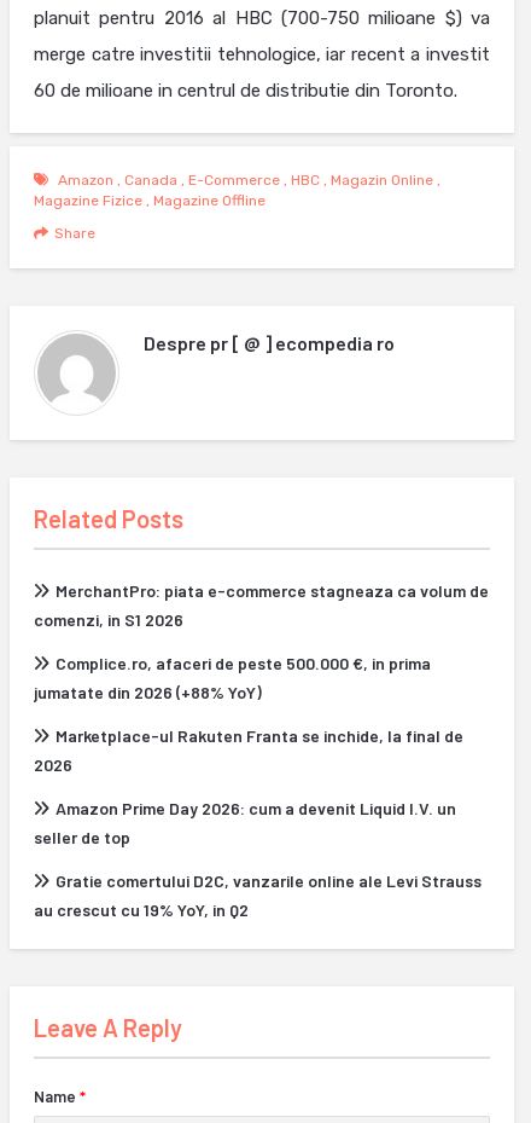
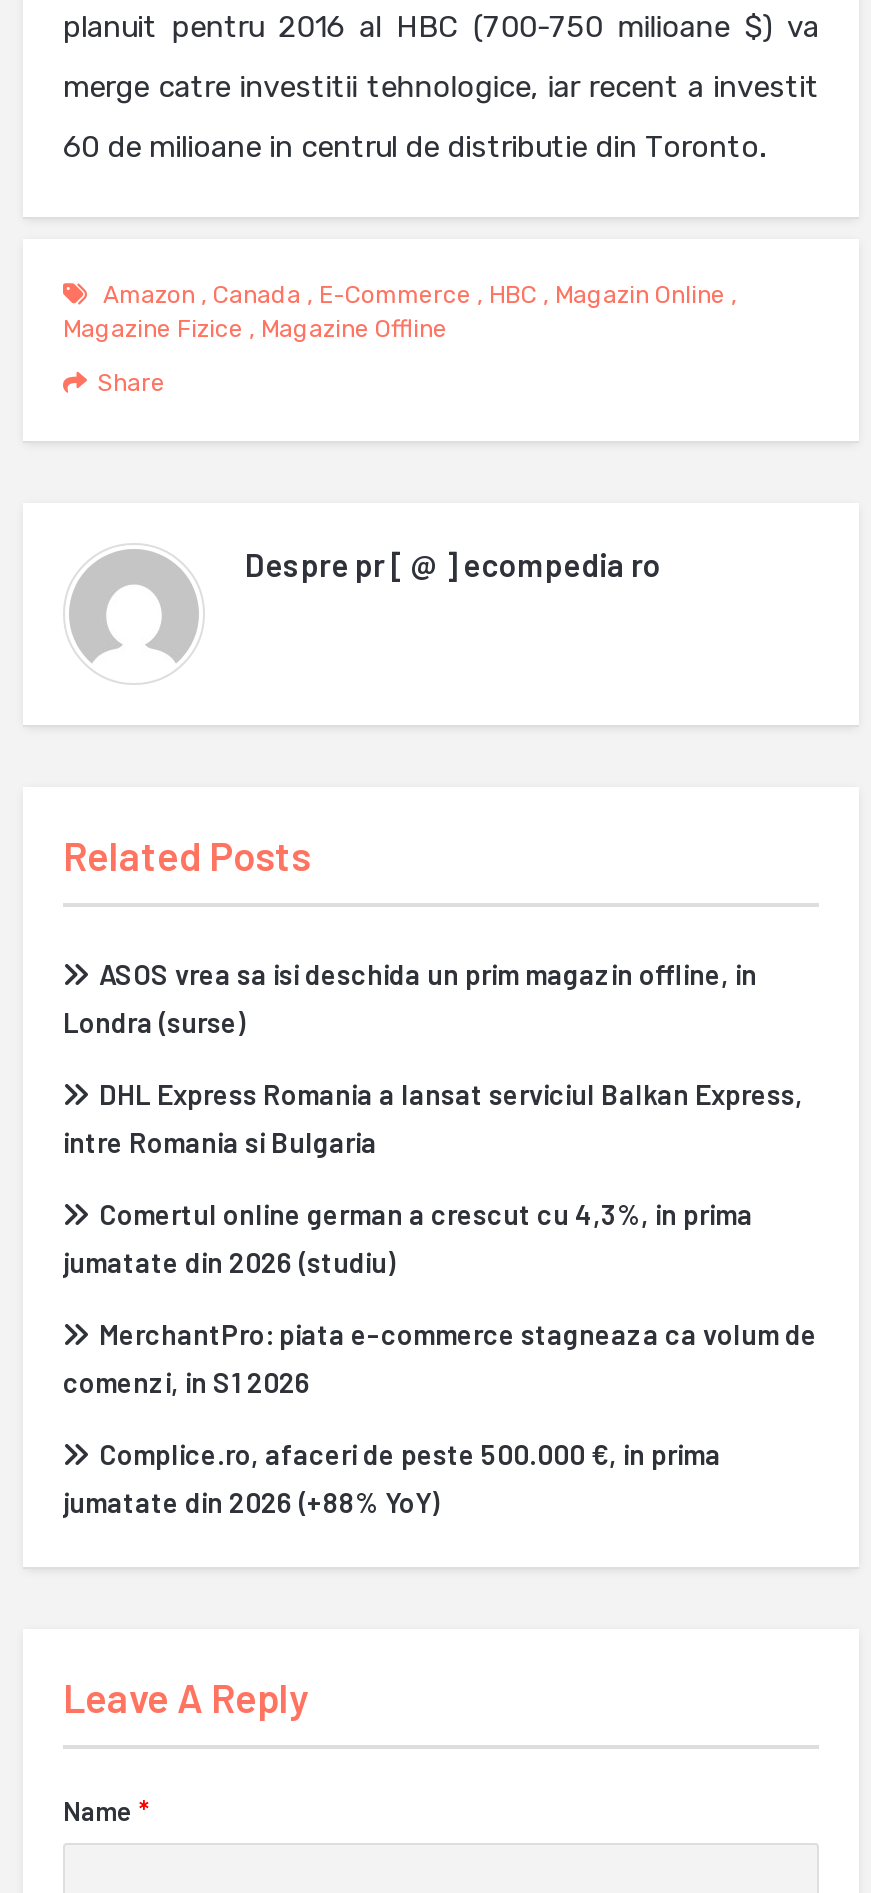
none -> [63,957,803,1279] ASOS vrea sa isi deschida un prim magazin offline, in | Londra (surse) | DHL Express Romania a lansat serviciul Balkan Express, | intre Romania si Bulgaria | Comertul online german a crescut cu 4,3%, in prima | jumatate din 2026 (studiu)
moved [34,580,489,703] -> [63,1317,817,1519]: MerchantPro: piata e-commerce stagneaza ca volum de | comenzi, in S1 2026 | Complice.ro, afaceri de peste 500.000 €, in prima | jumatate din 2026 (+88% YoY)
[34,726,482,920] Marketplace-ul Rakuten Franta se inchide, la final de | 2026 | Amazon Prime Day 2026: cum a devenit Liquid I.V. un | seller de top | Gratie comertului D2C, vanzarile online ale Levi Strauss | au crescut cu 19% YoY, in Q2 -> none

